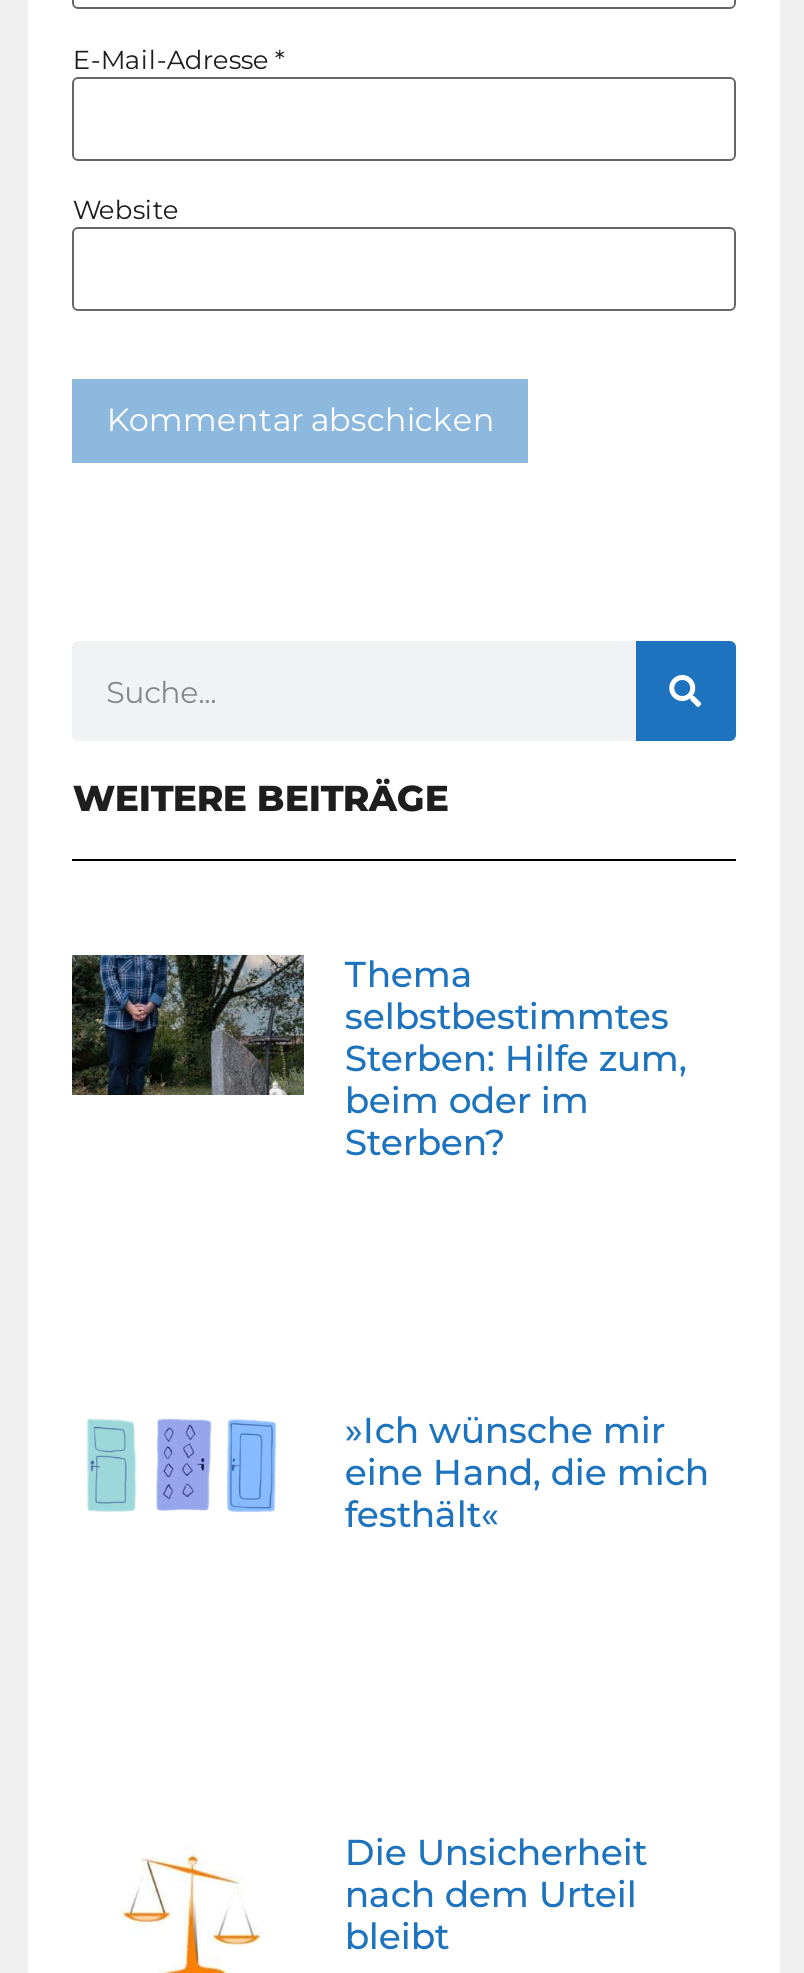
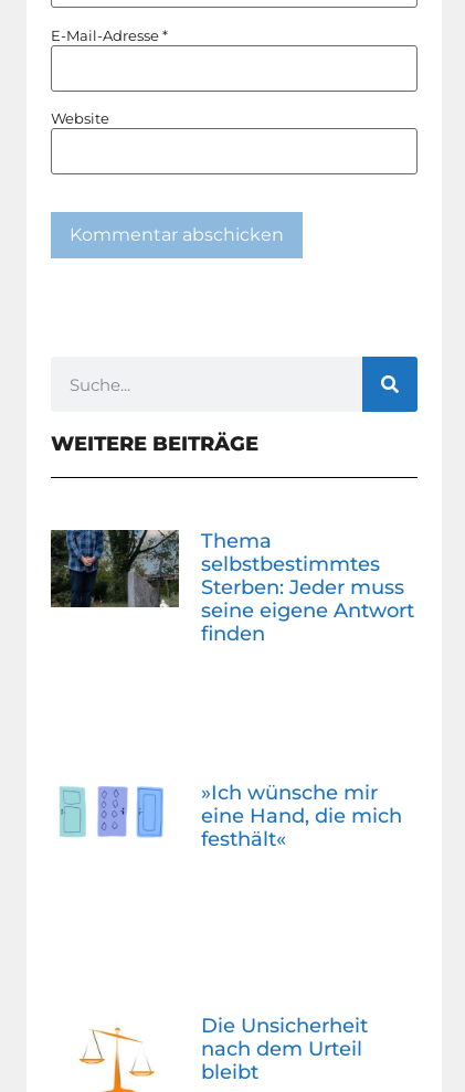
[345,1036,687,1164] Sterben: Hilfe zum, | beim oder im | Sterben? -> [201,575,415,645] Sterben: Jeder muss | seine eigene Antwort | finden

